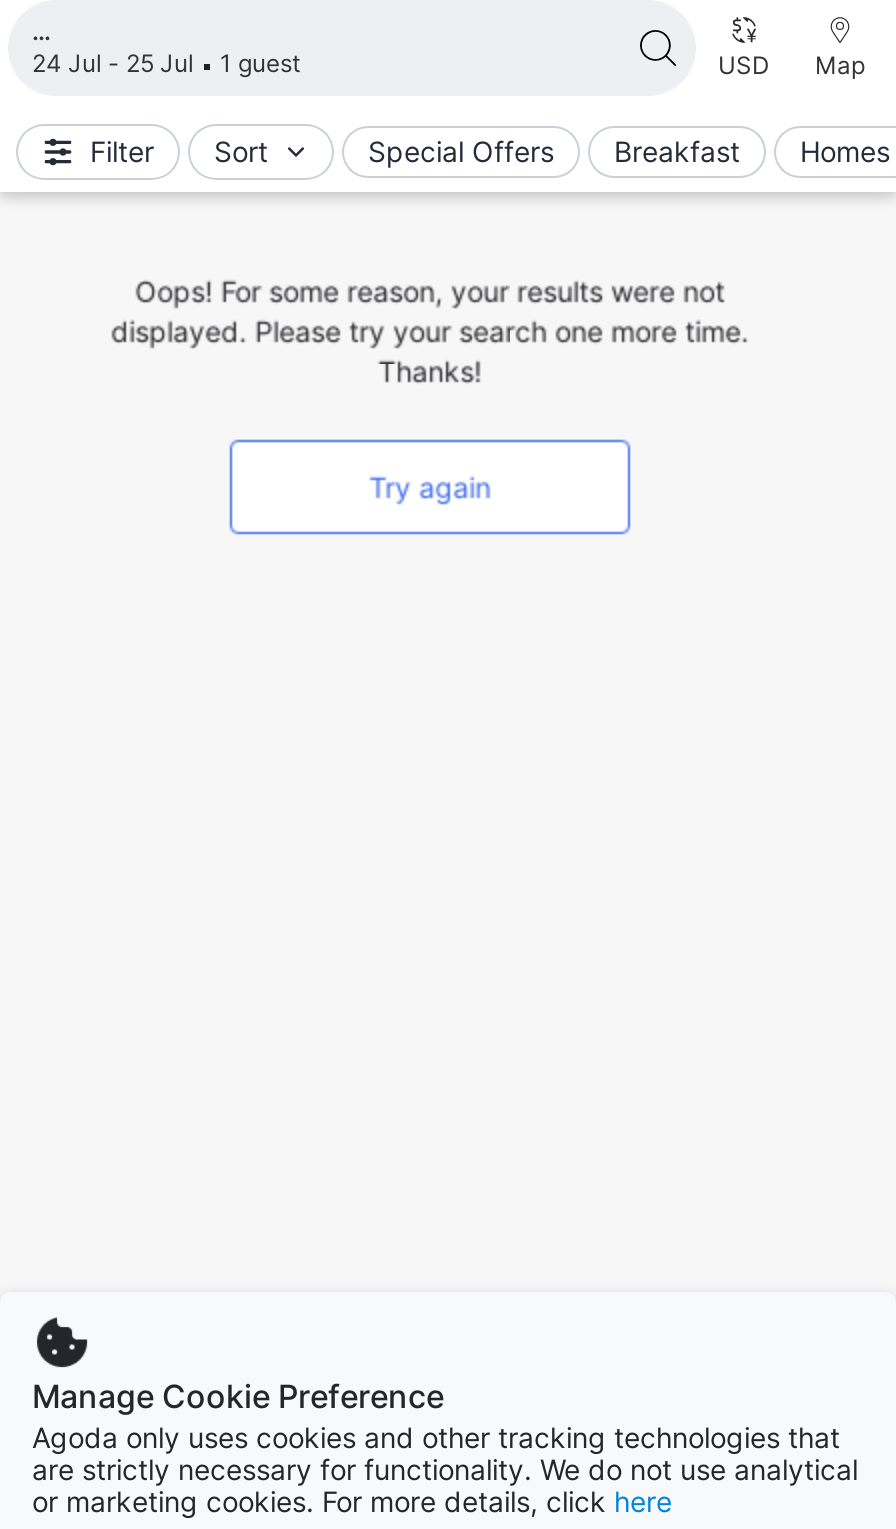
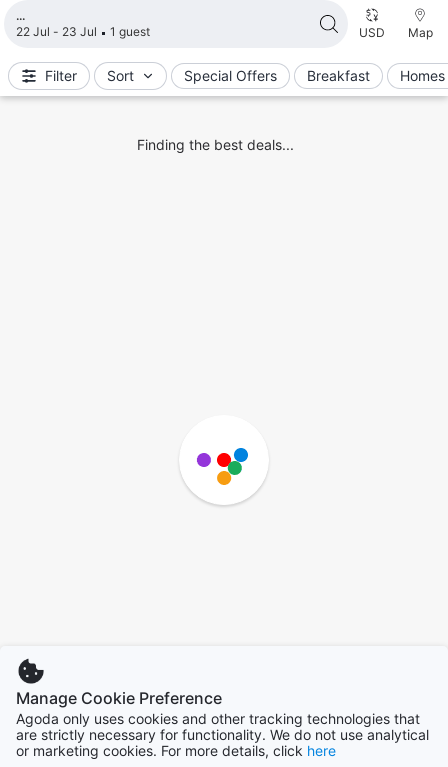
[32,48,300,78] 24 Jul - 25 Jul 1 guest -> [16,24,150,39] 22 Jul - 23 Jul 1 guest
none -> [186,447,262,507] [image]
[111,274,749,504] Oops! For some reason, your results were not | displayed. Please try your search one more time. | Thanks! | Try again -> [136,136,293,153] Finding the best deals...

